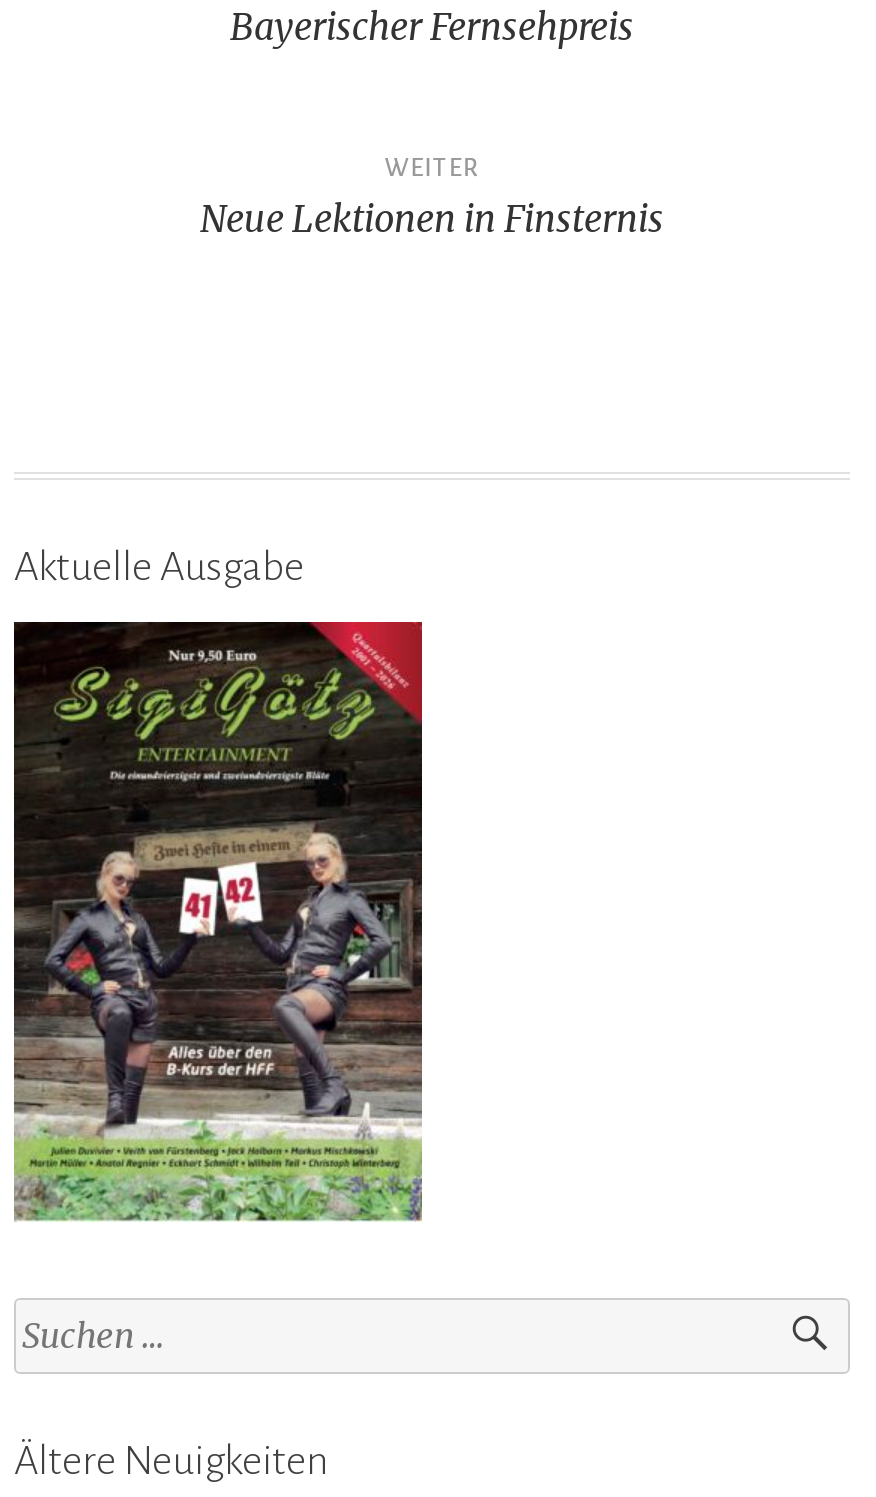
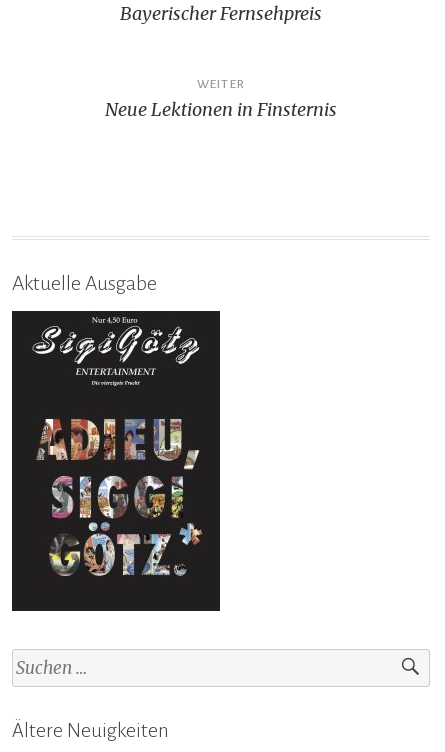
[12,620,430,1222] [image] -> [11,310,221,612] [image]

